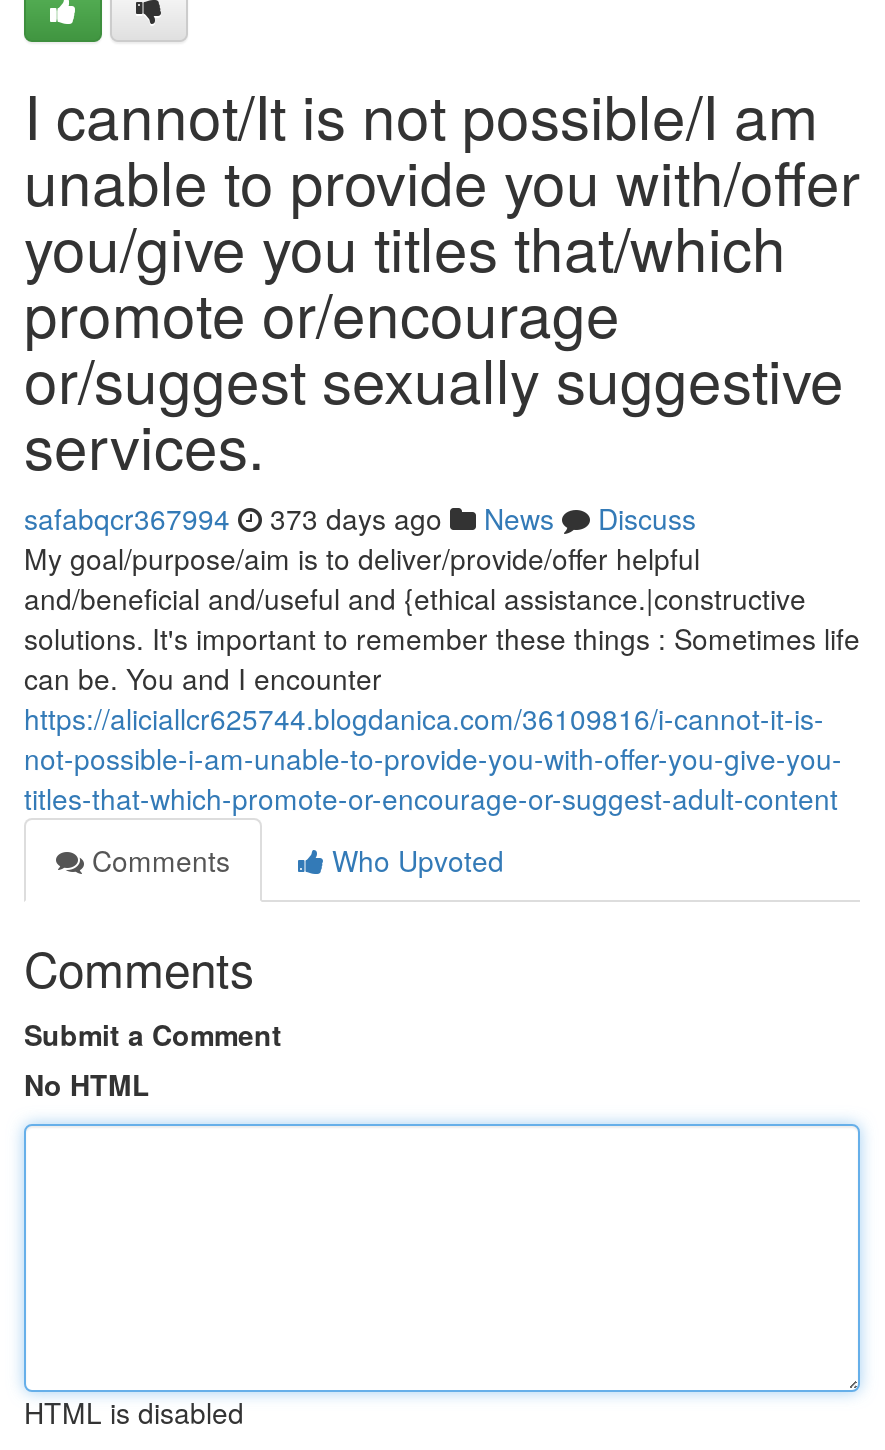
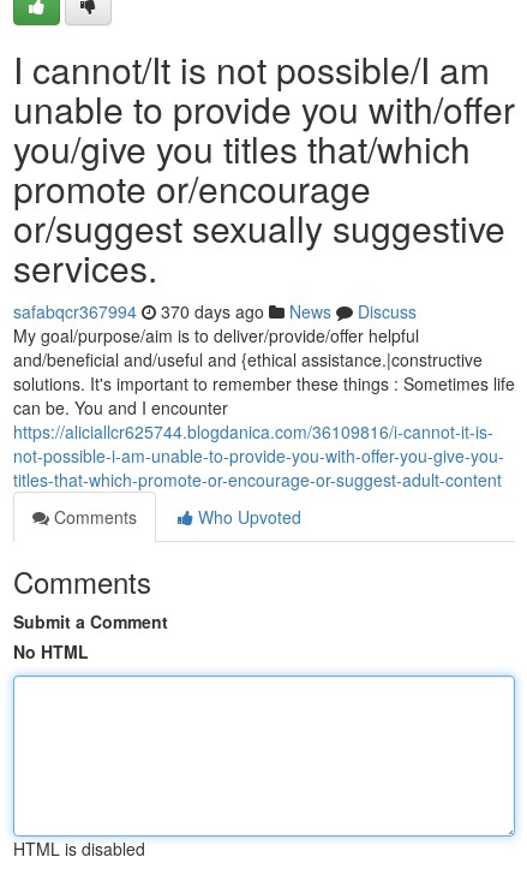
[24,498,696,538] safabqcr367994 373 days ago News Discuss -> [13,299,417,323] safabqcr367994 370 days ago News Discuss

